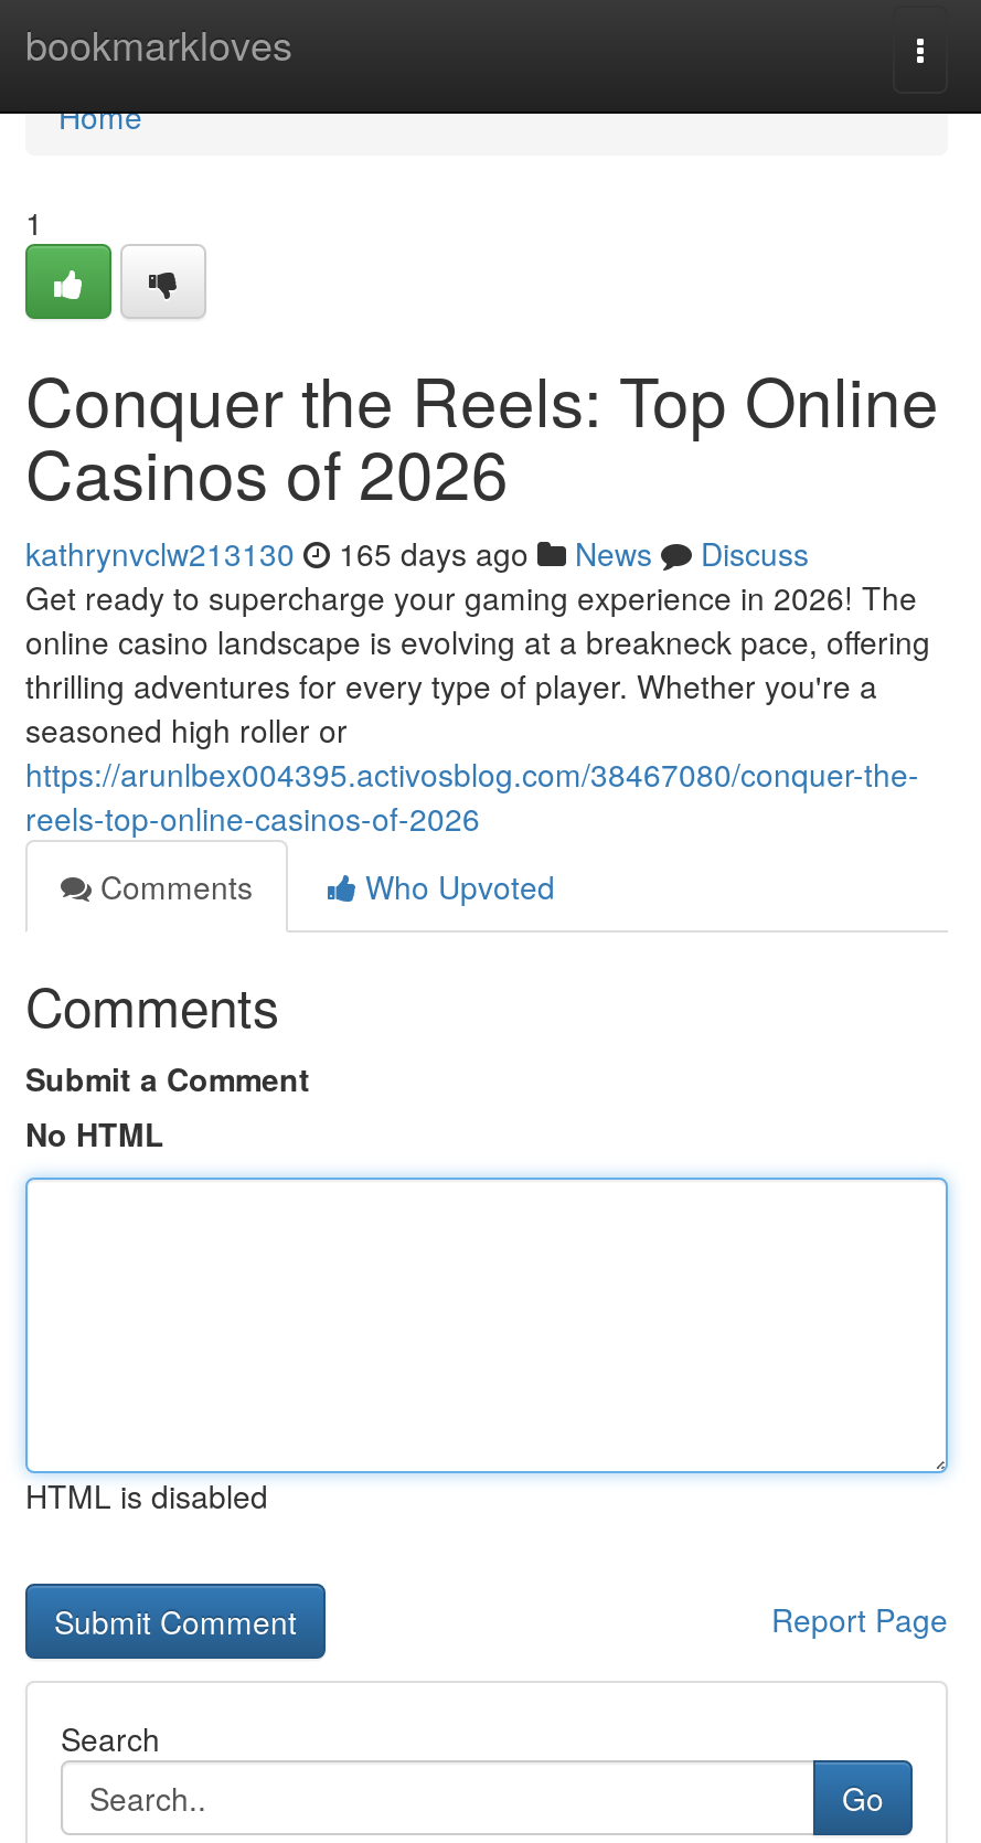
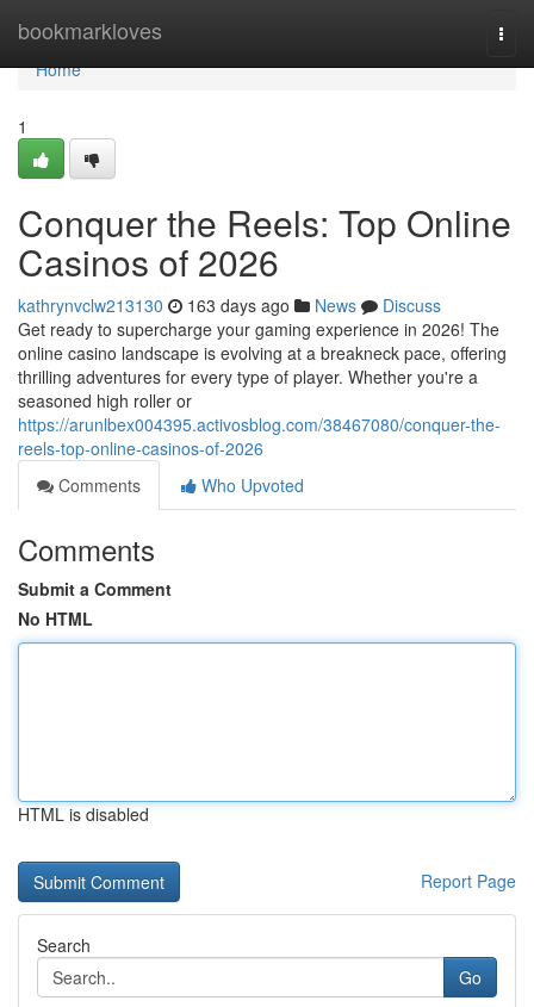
[25,531,809,575] kathrynvclw213130 165 days ago News Discuss -> [18,293,441,317] kathrynvclw213130 163 days ago News Discuss

